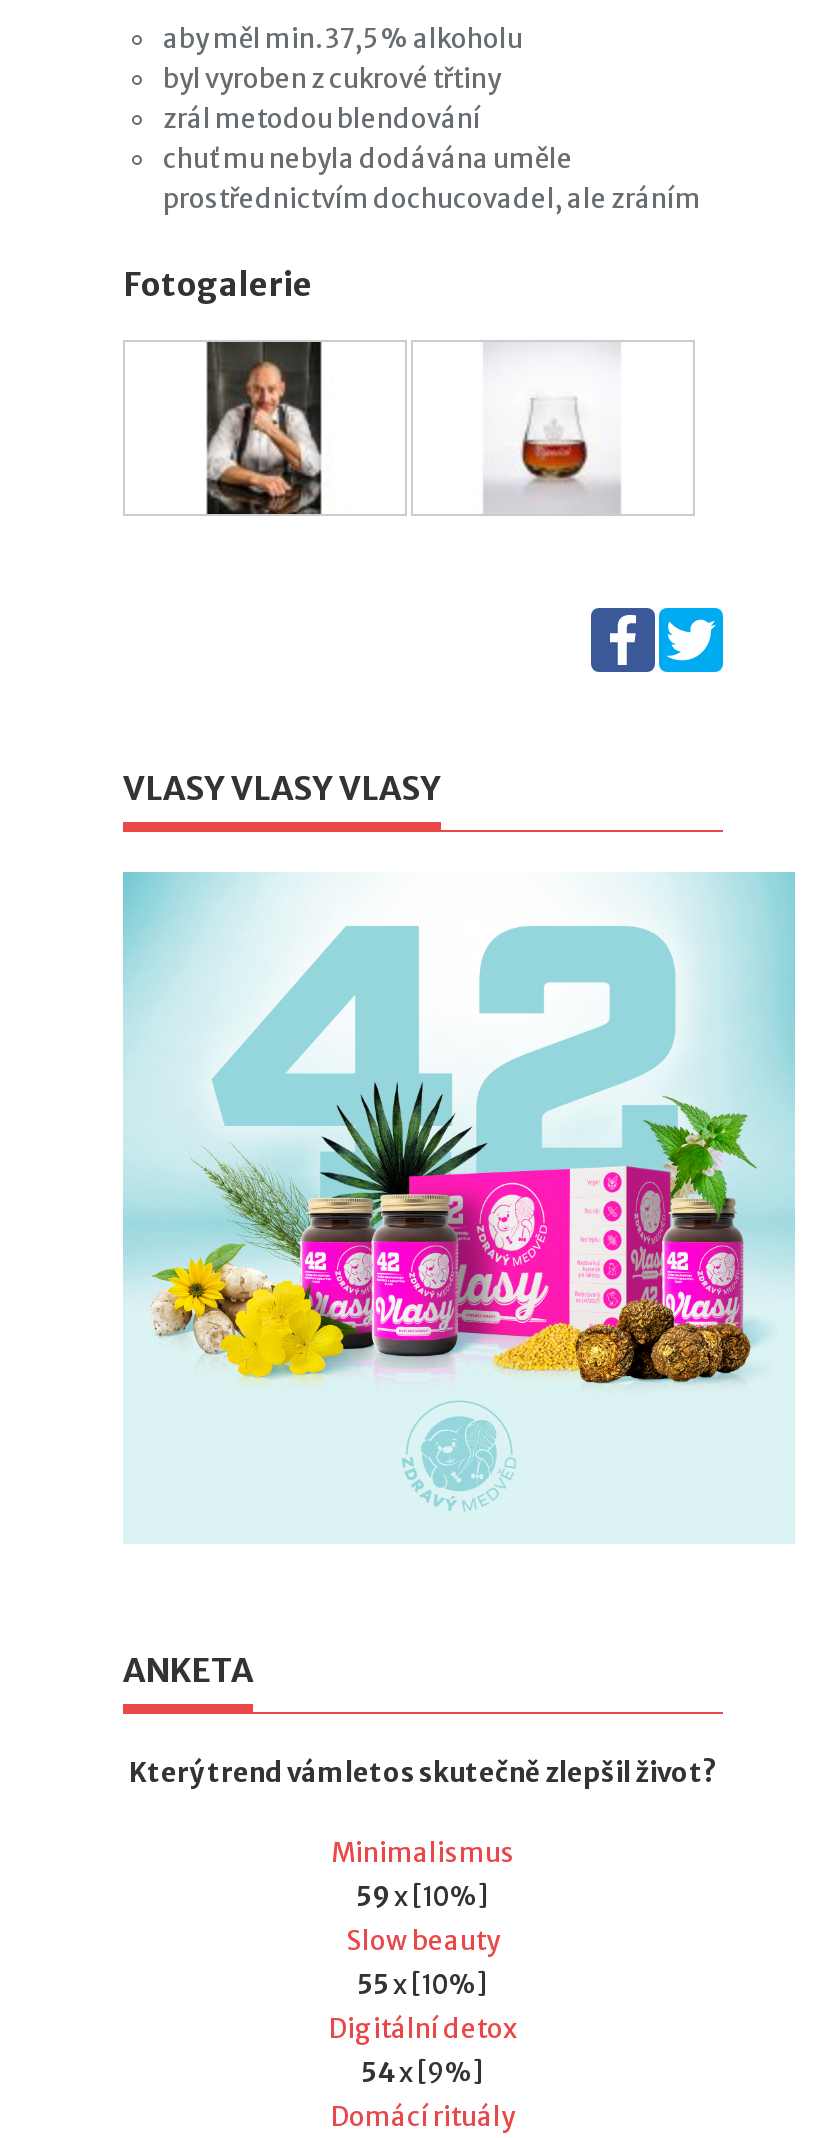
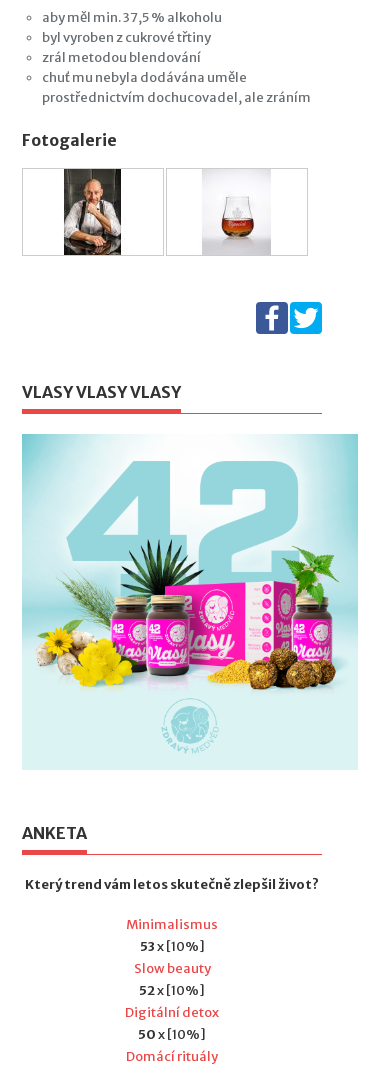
[356,1879,490,1913] 59 x [10%] -> [139,938,204,955] 53 x [10%]
[357,1967,489,2001] 55 x [10%] -> [139,982,205,999] 52 x [10%]
[361,2055,485,2089] 54x [9%] -> [138,1026,206,1043] 50x [10%]

